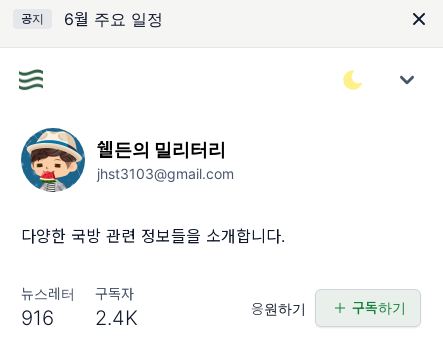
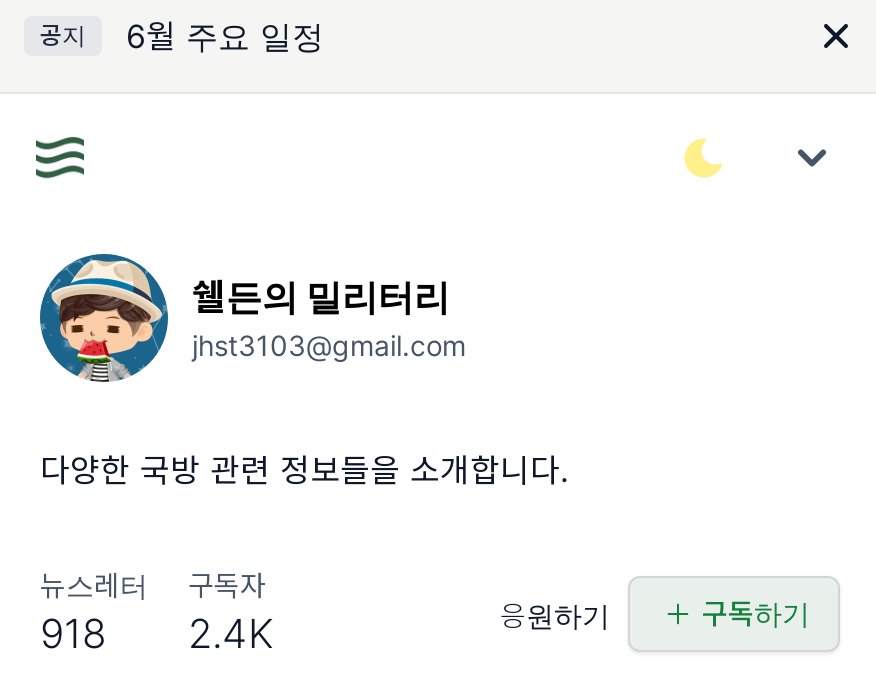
[21,306,138,330] 916 2.4K -> [40,610,274,658] 918 2.4K

